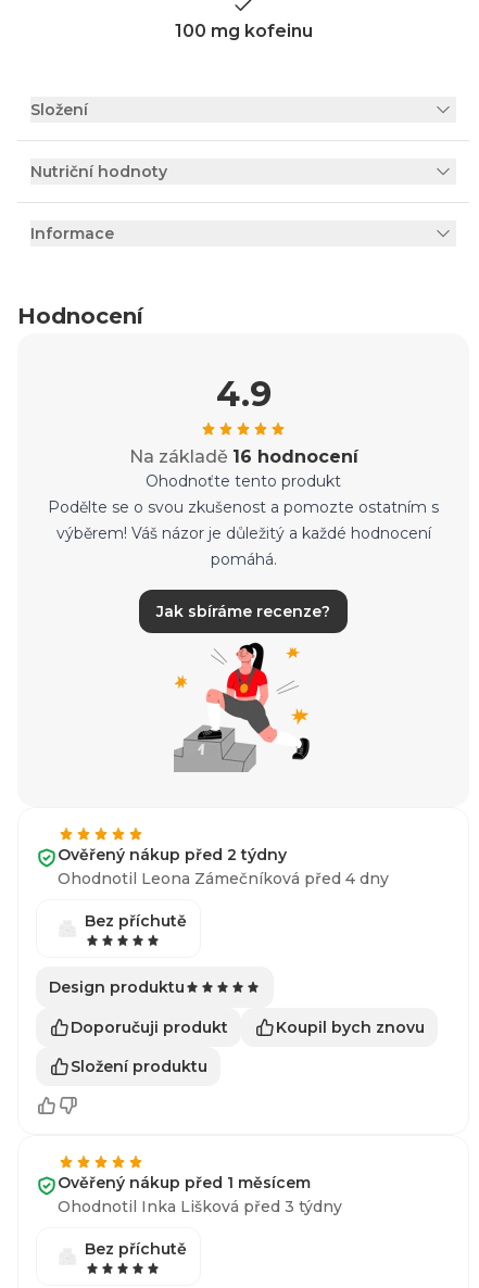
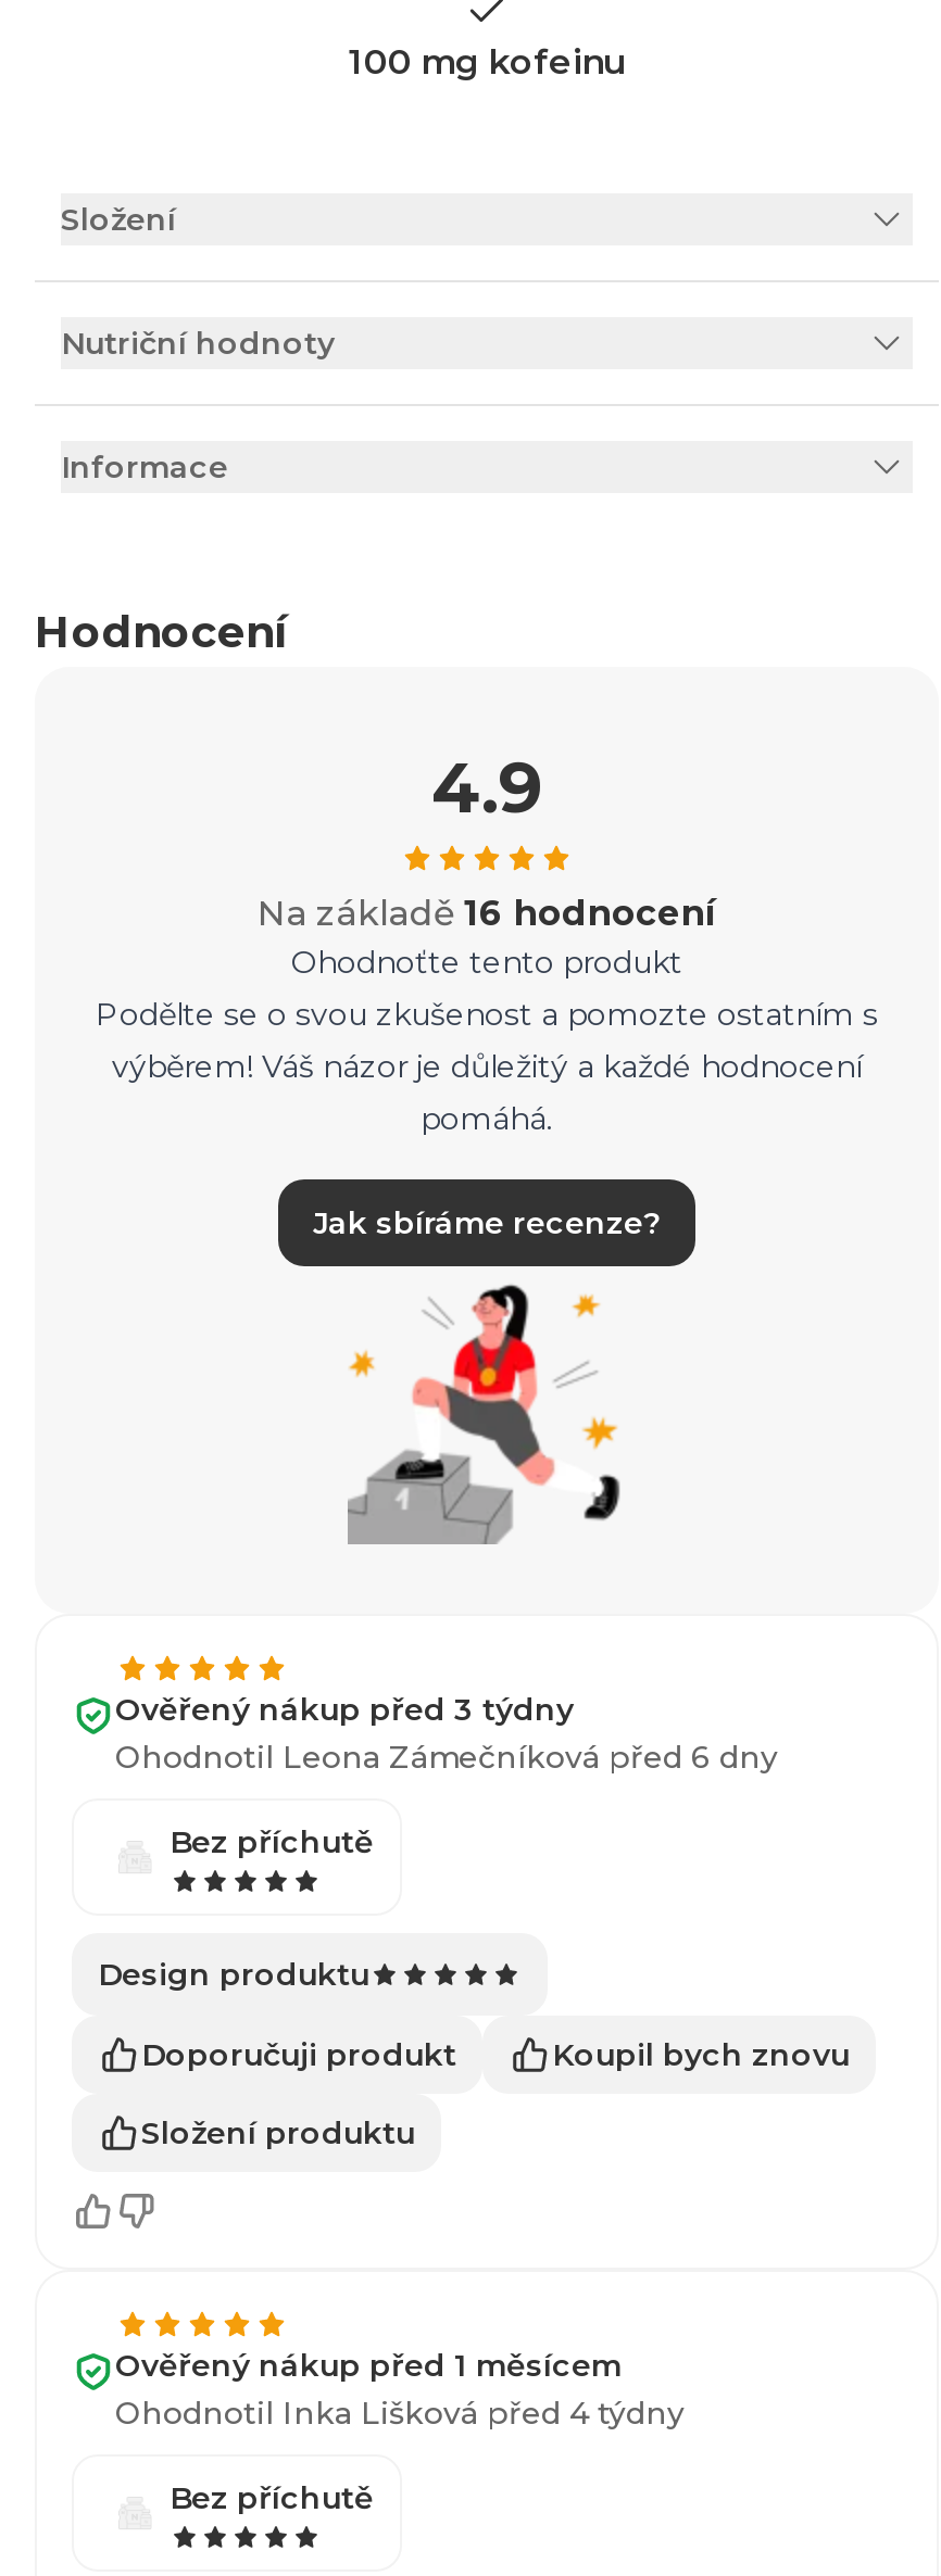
[58,845,287,865] Ověřený nákup před 2 týdny -> [115,1690,574,1730] Ověřený nákup před 3 týdny
[58,869,389,889] Ohodnotil Leona Zámečníková před 4 dny -> [115,1738,778,1777] Ohodnotil Leona Zámečníková před 6 dny
[58,1197,342,1217] Ohodnotil Inka Lišková před 3 týdny -> [115,2394,685,2433] Ohodnotil Inka Lišková před 4 týdny

